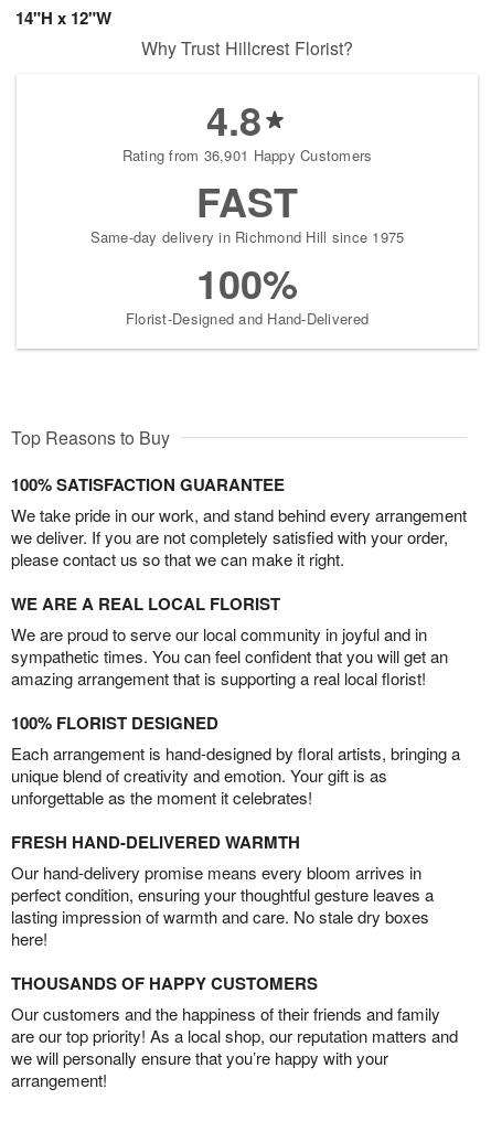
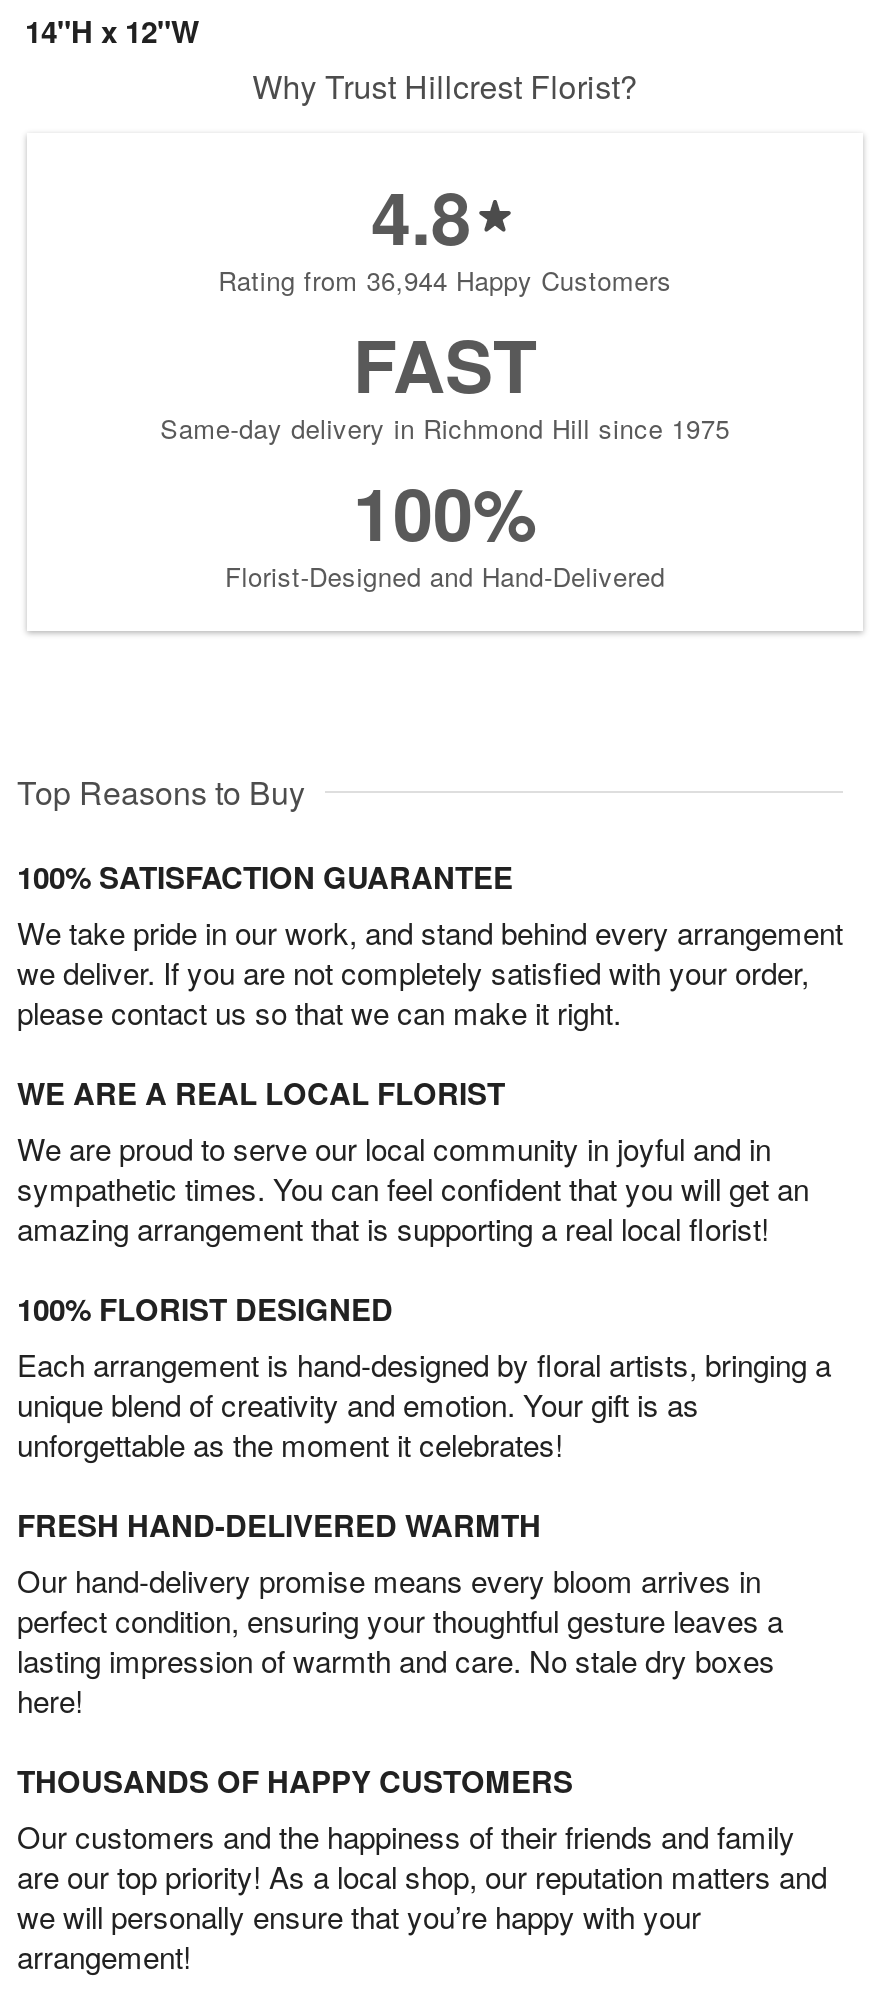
[122,145,372,166] Rating from 36,901 Happy Customers -> [218,262,672,300] Rating from 36,944 Happy Customers

